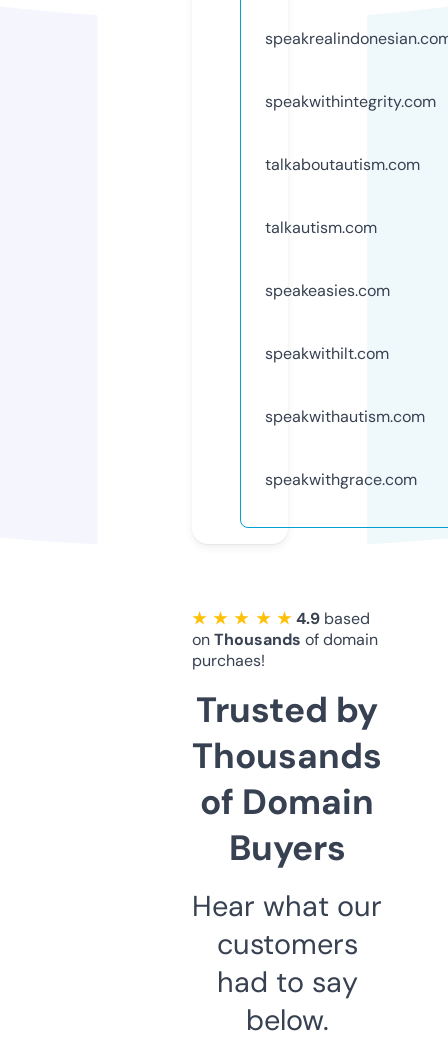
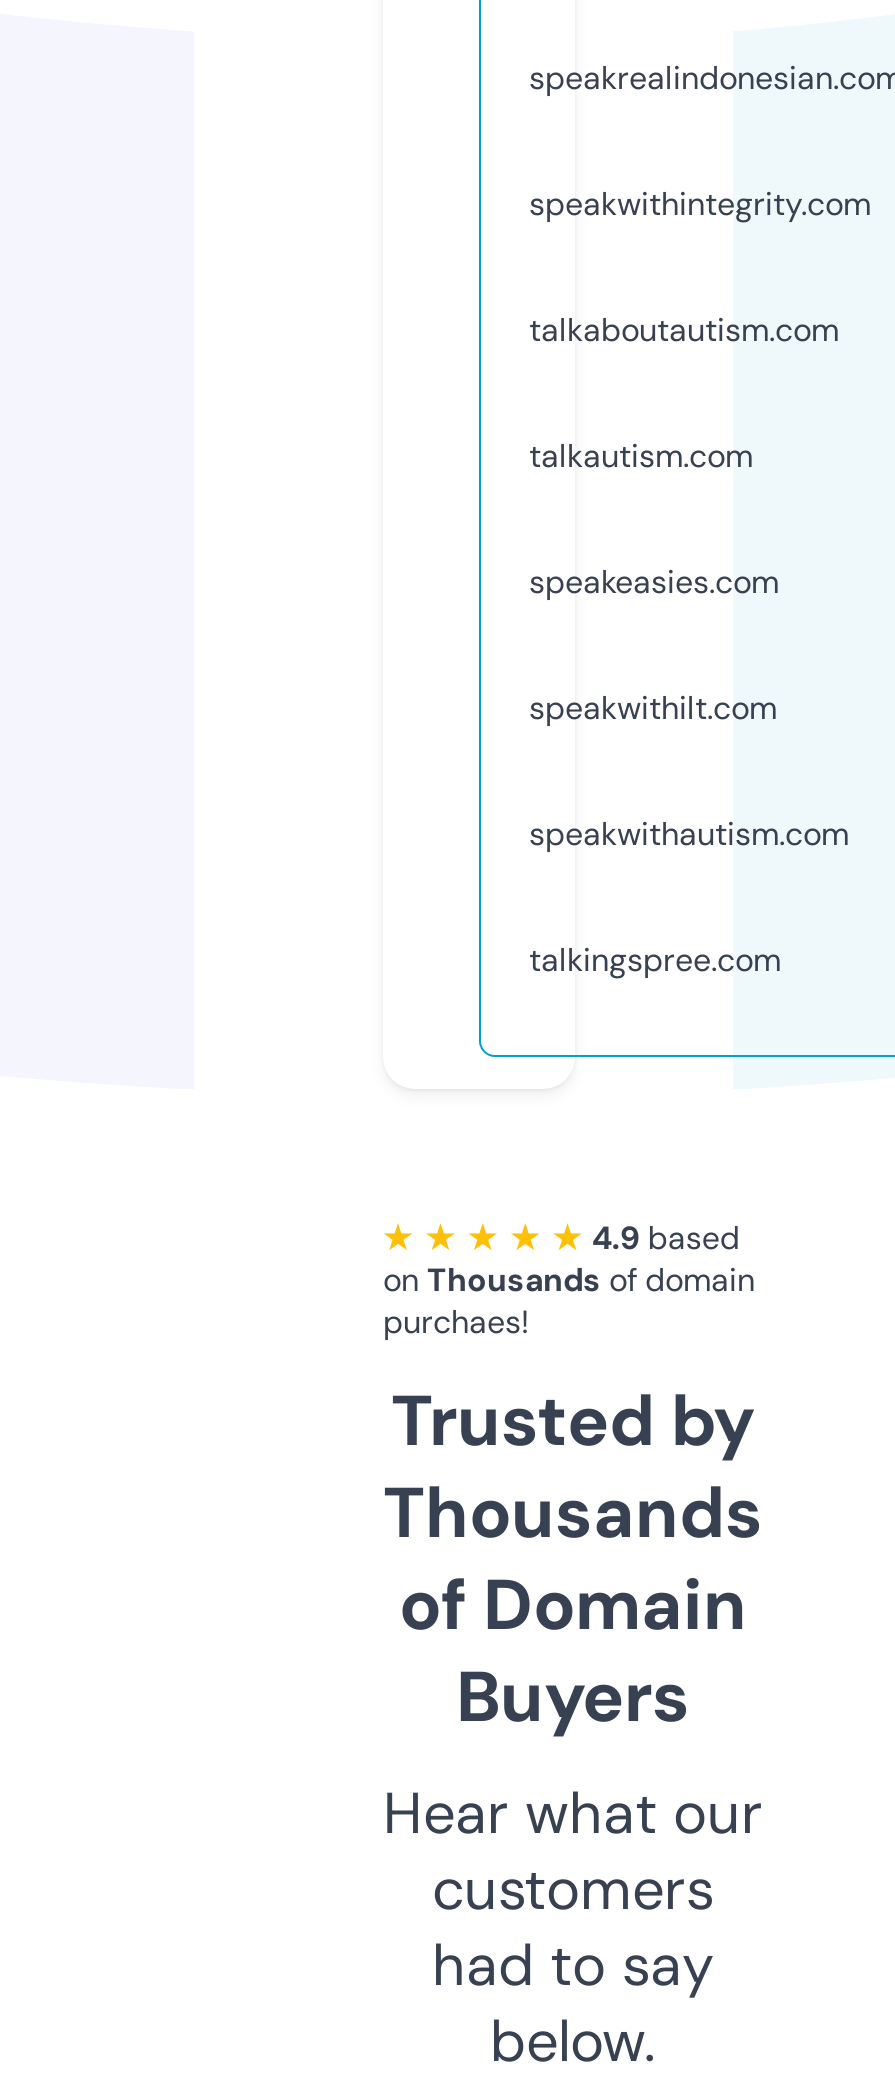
[265,469,417,490] speakwithgrace.com -> [529,939,781,981] talkingspree.com

